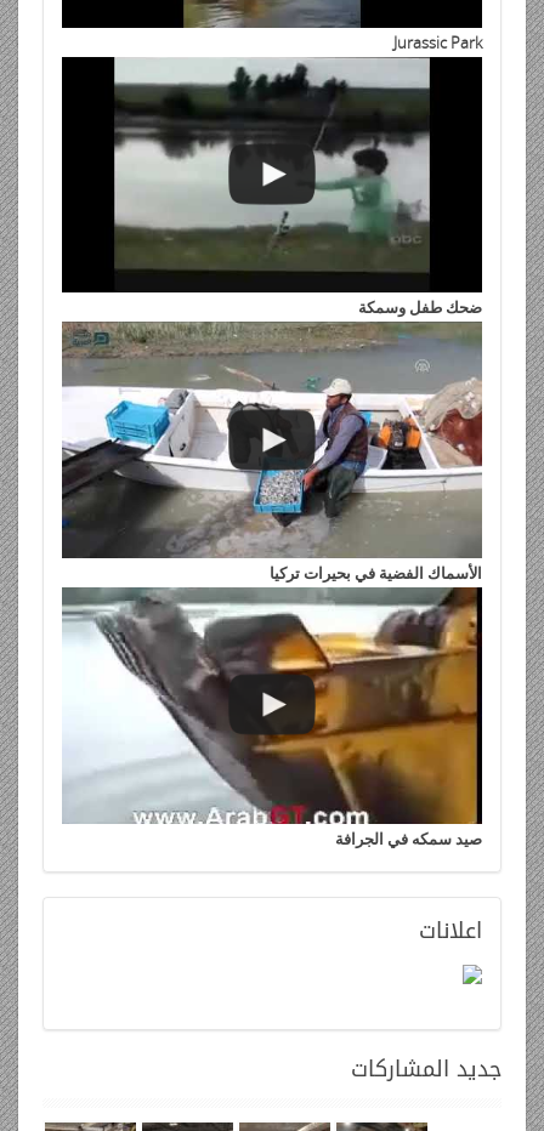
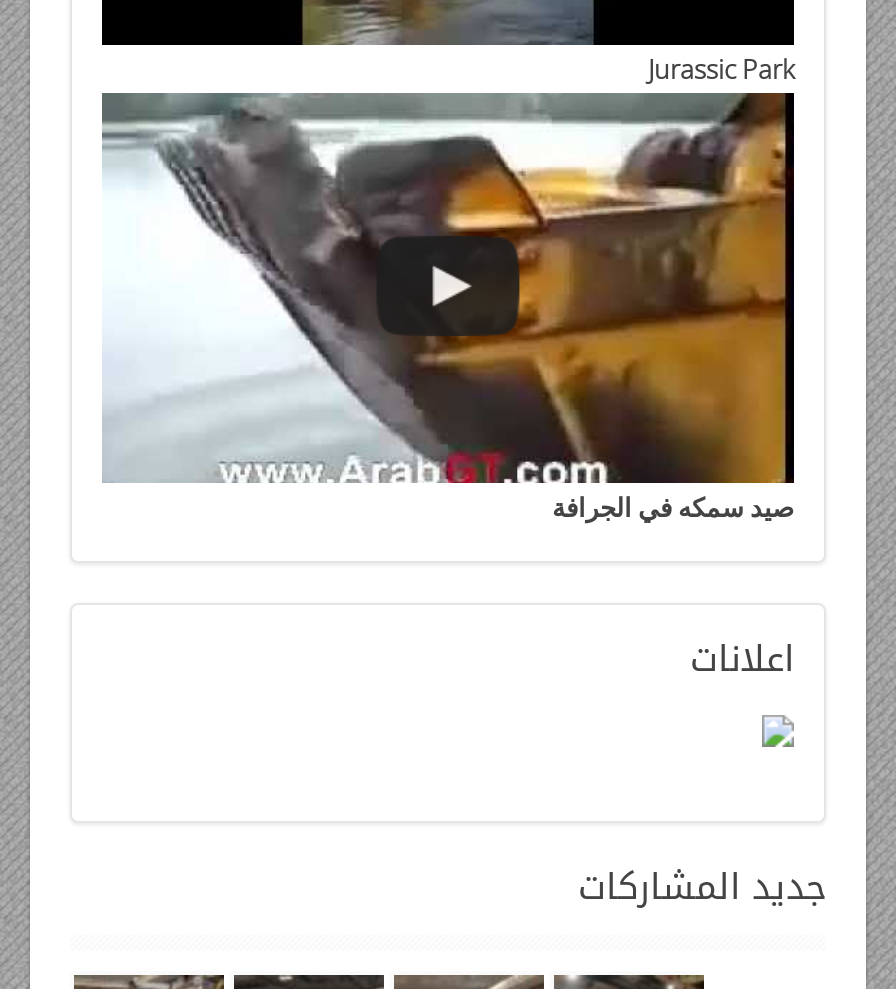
[62,57,482,318] [image] | ضحك طفل وسمكة -> none
[61,320,483,584] [image] | الأسماك الفضية في بحيرات تركيا -> none

